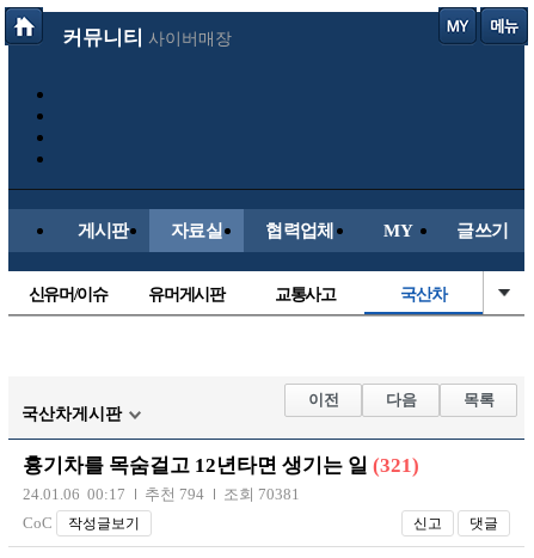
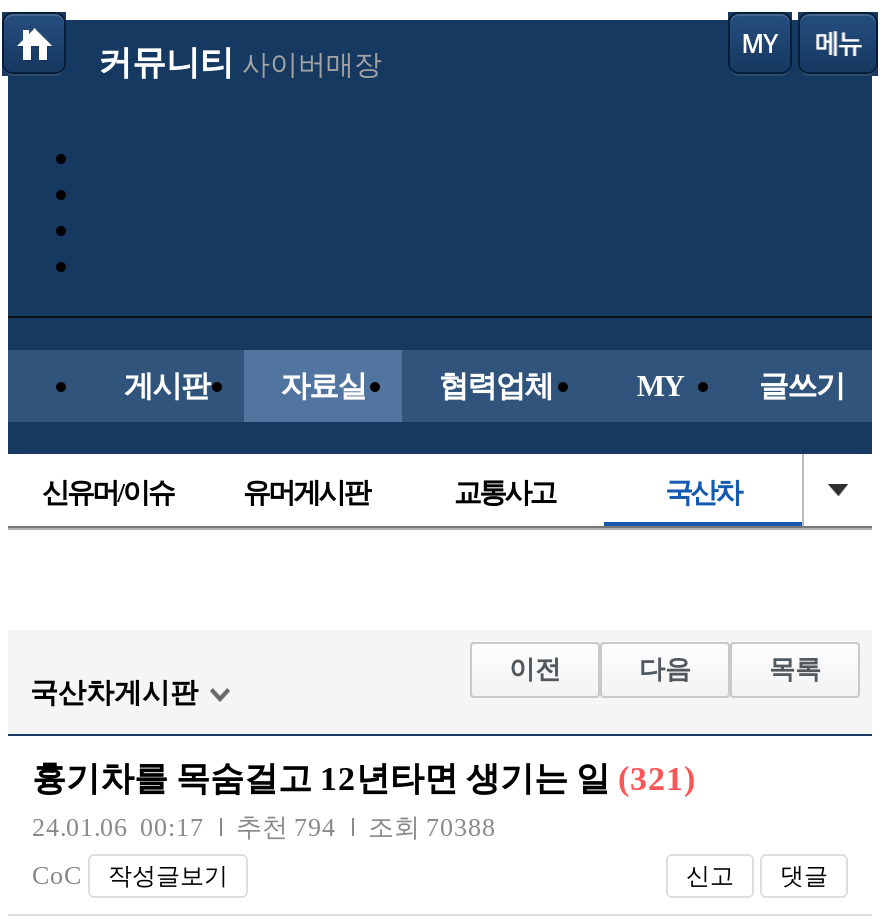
[23,485,300,503] 24.01.06 00:17 추천 794 조회 70381 -> [32,812,496,842] 24.01.06 00:17 추천 794 조회 70388

